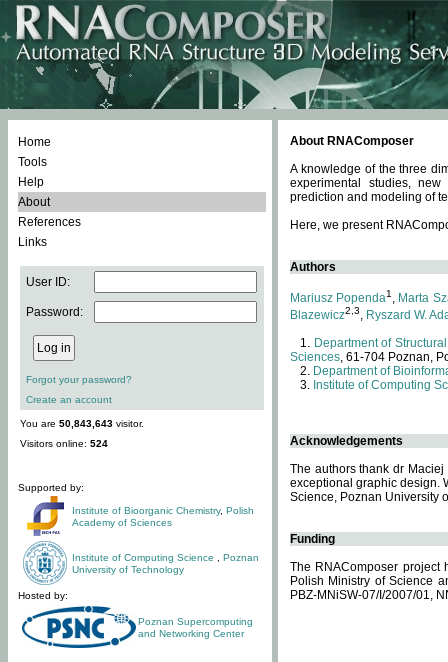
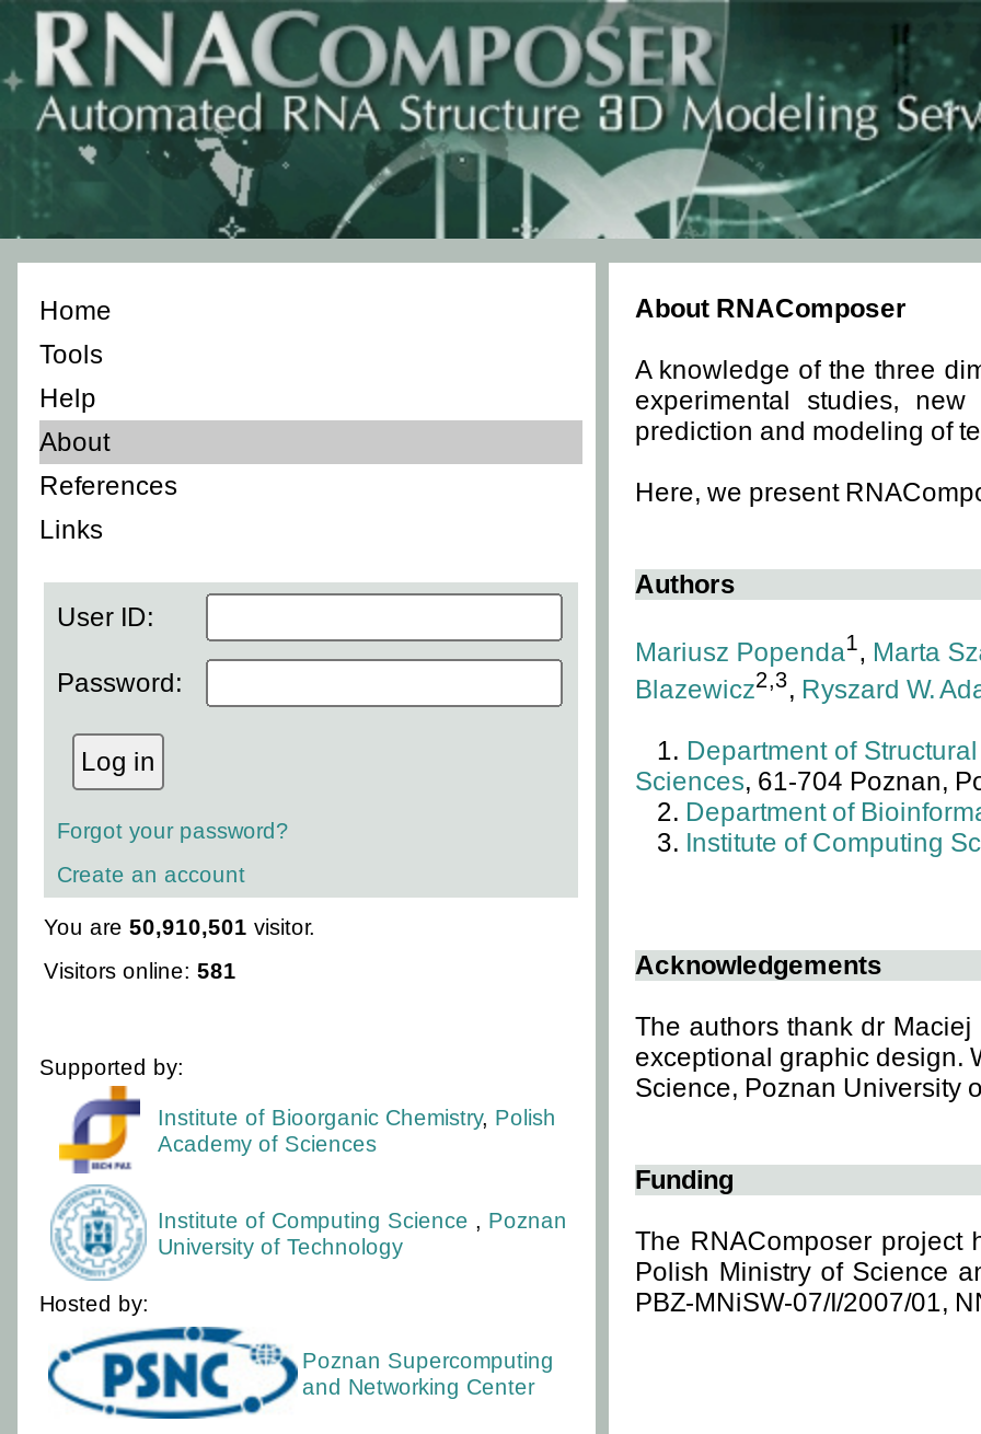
[20,418,144,429] You are 50,843,643 visitor. -> [44,915,315,939] You are 50,910,501 visitor.
[20,438,108,449] Visitors online: 524 -> [44,959,236,983] Visitors online: 581

